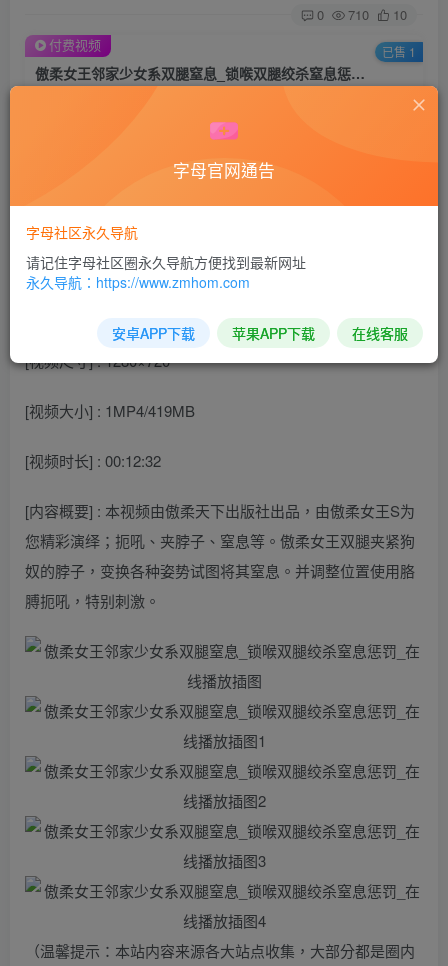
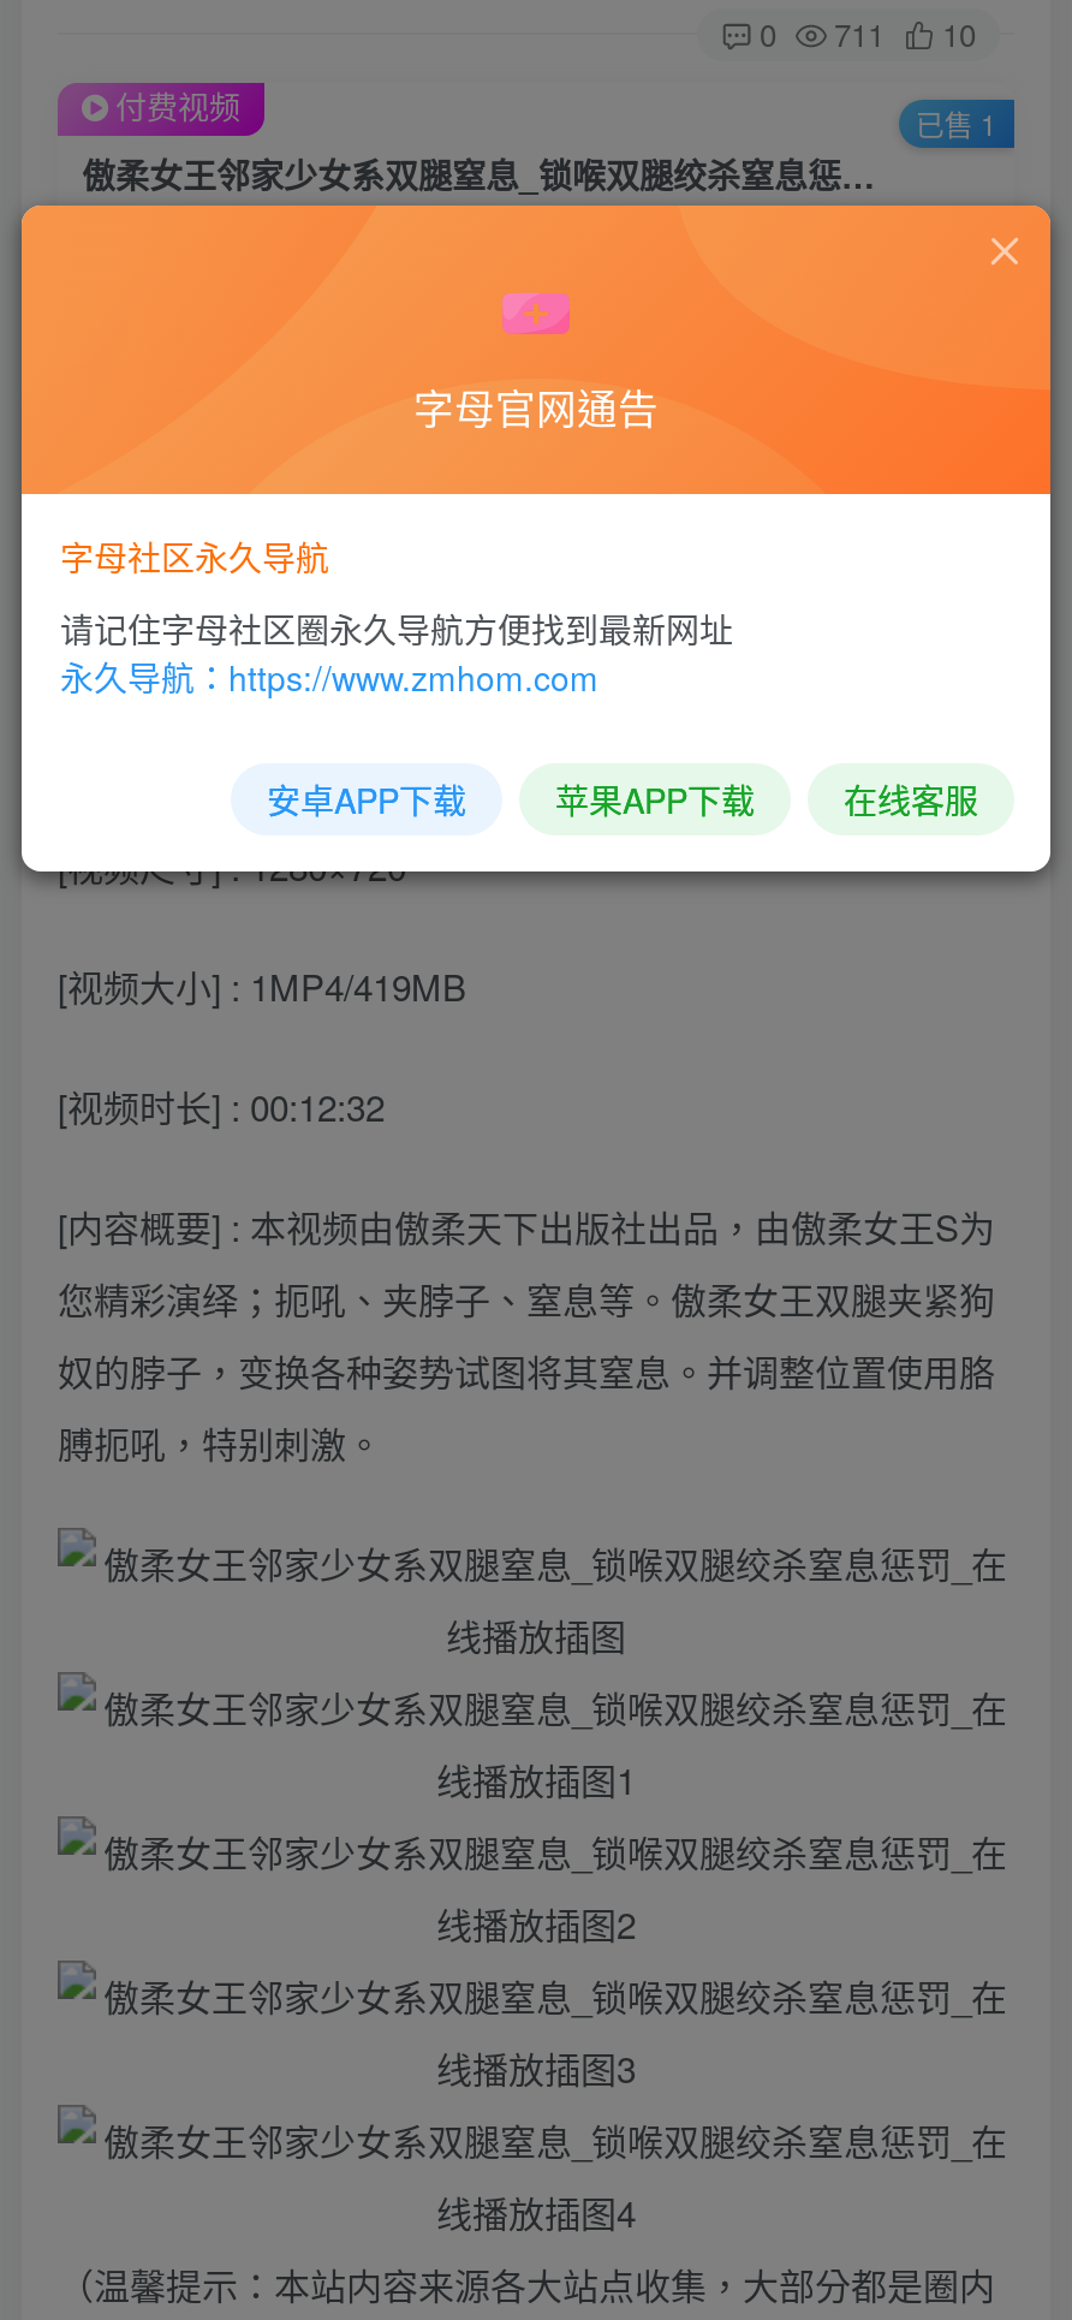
[317,5,407,24] 0 710 10 -> [760,11,976,56] 0 711 10

